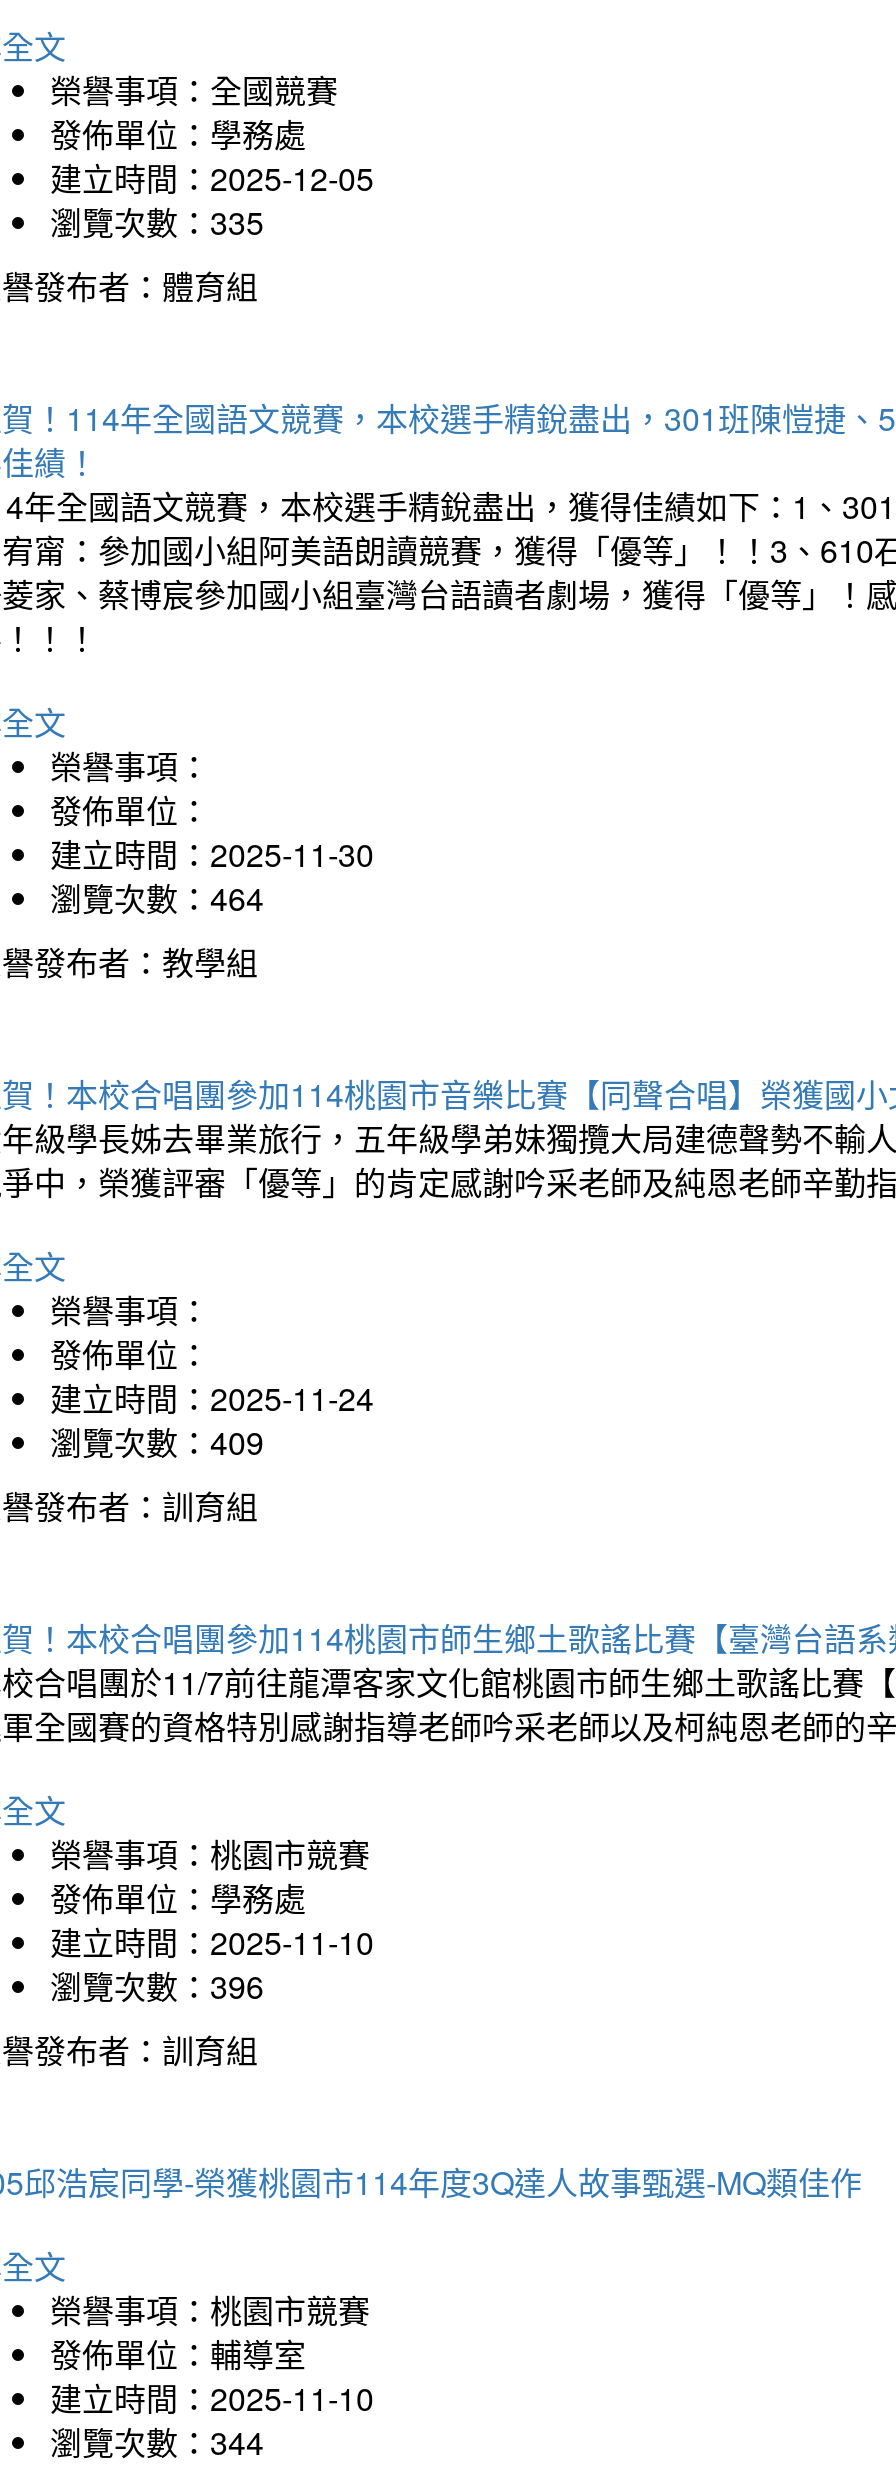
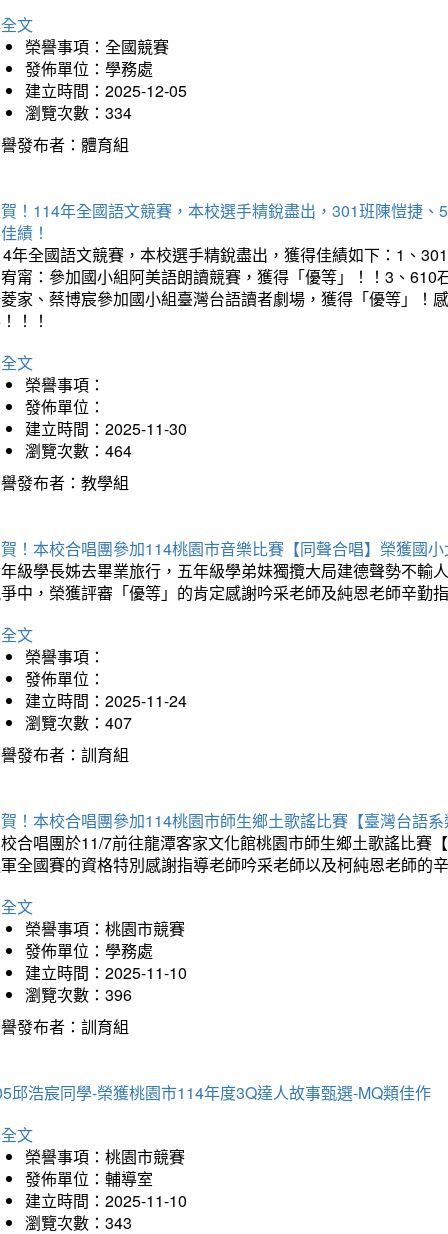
[50,199,264,245] 瀏覽次數：335 -> [25,101,132,124] 瀏覽次數：334
[50,1419,264,1465] 瀏覽次數：409 -> [25,711,132,734] 瀏覽次數：407
[50,2419,264,2465] 瀏覽次數：344 -> [25,1211,132,1234] 瀏覽次數：343

